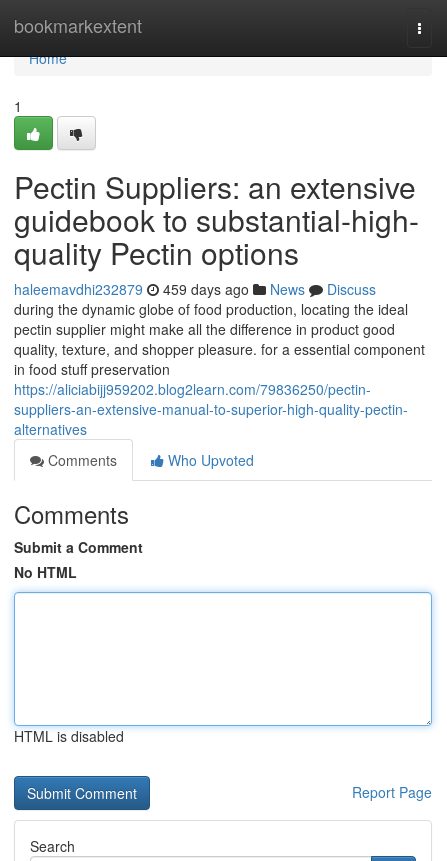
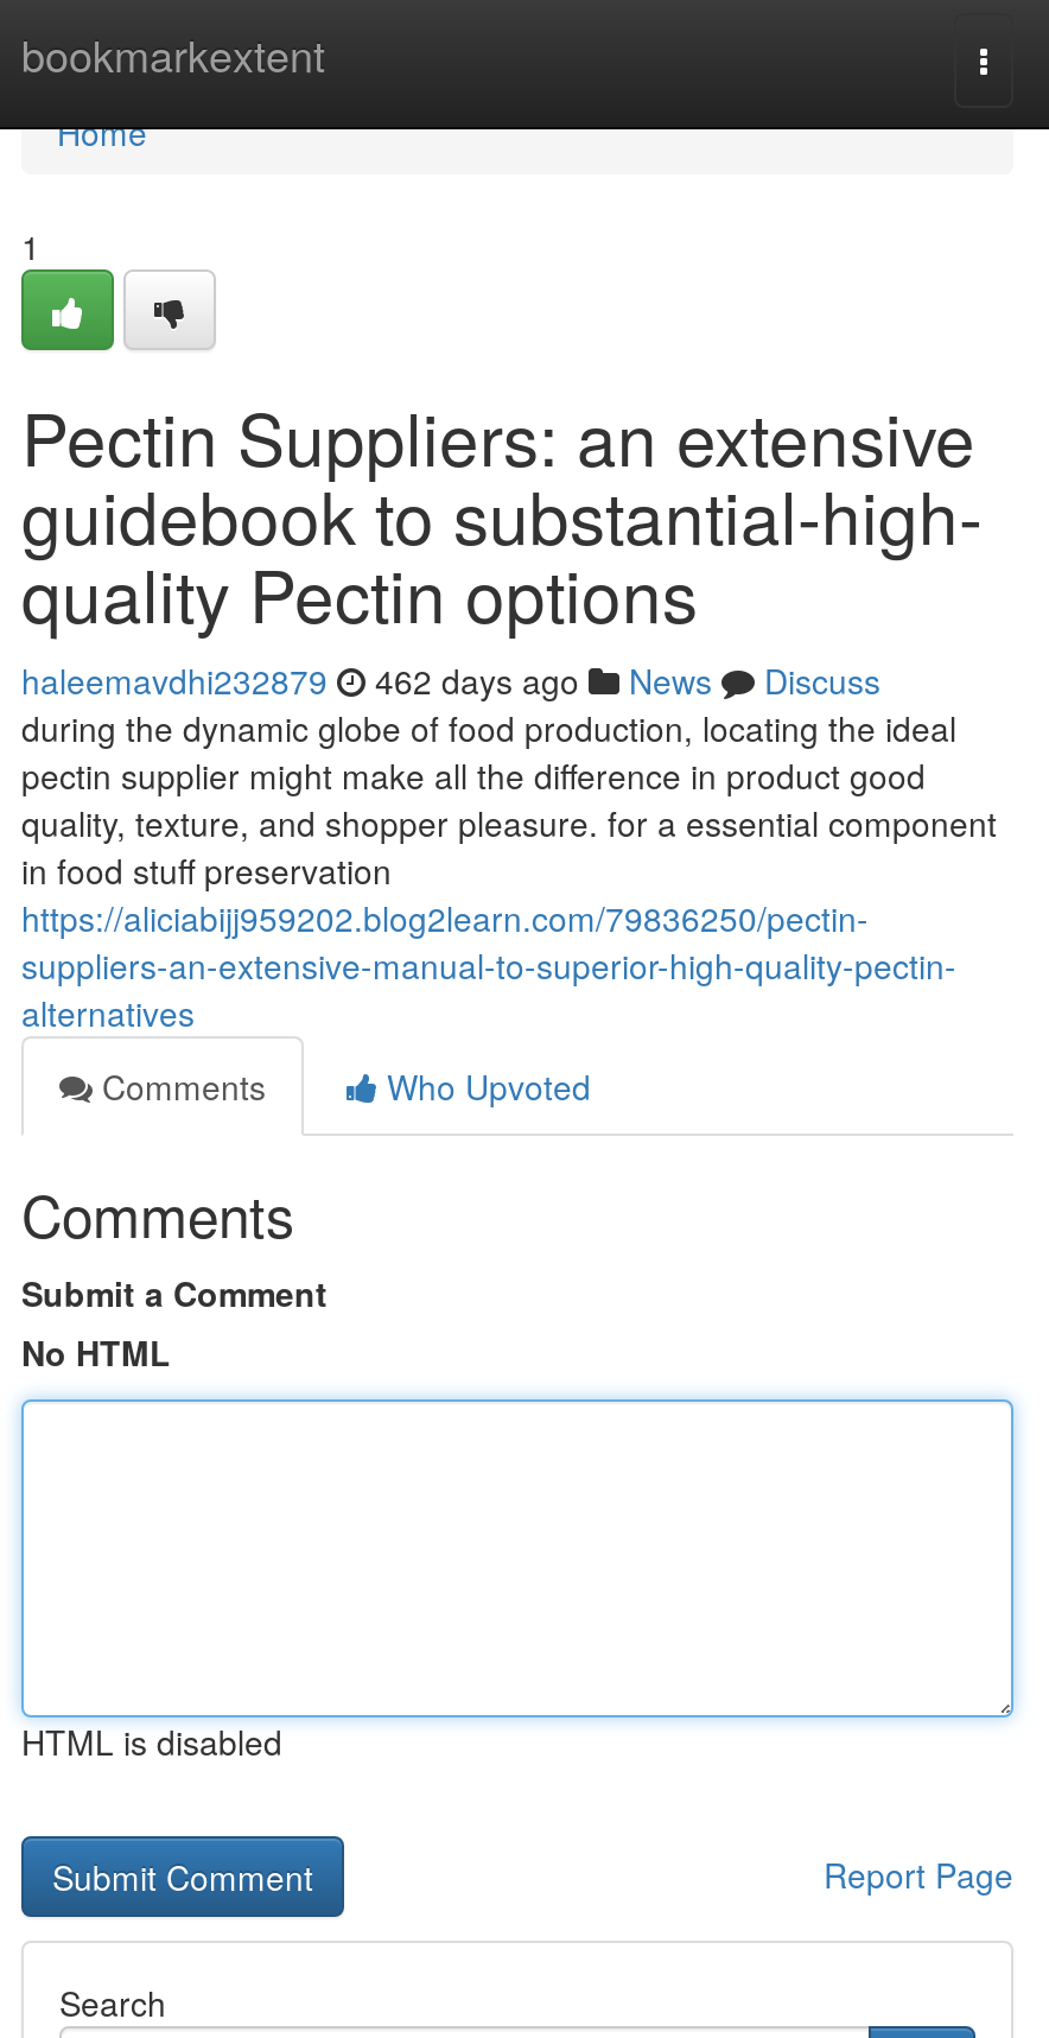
[14,279,376,299] haleemavdhi232879 459 days ago News Discuss -> [21,656,880,704] haleemavdhi232879 462 days ago News Discuss

